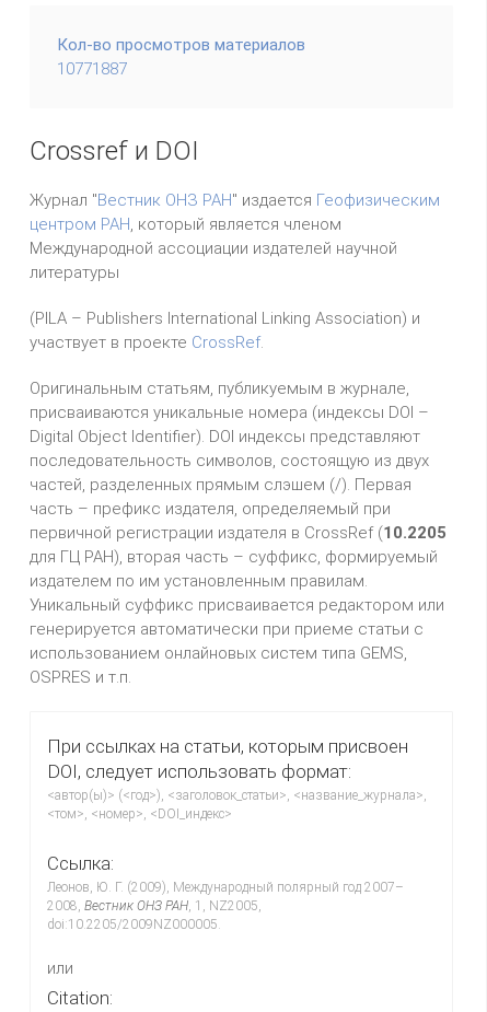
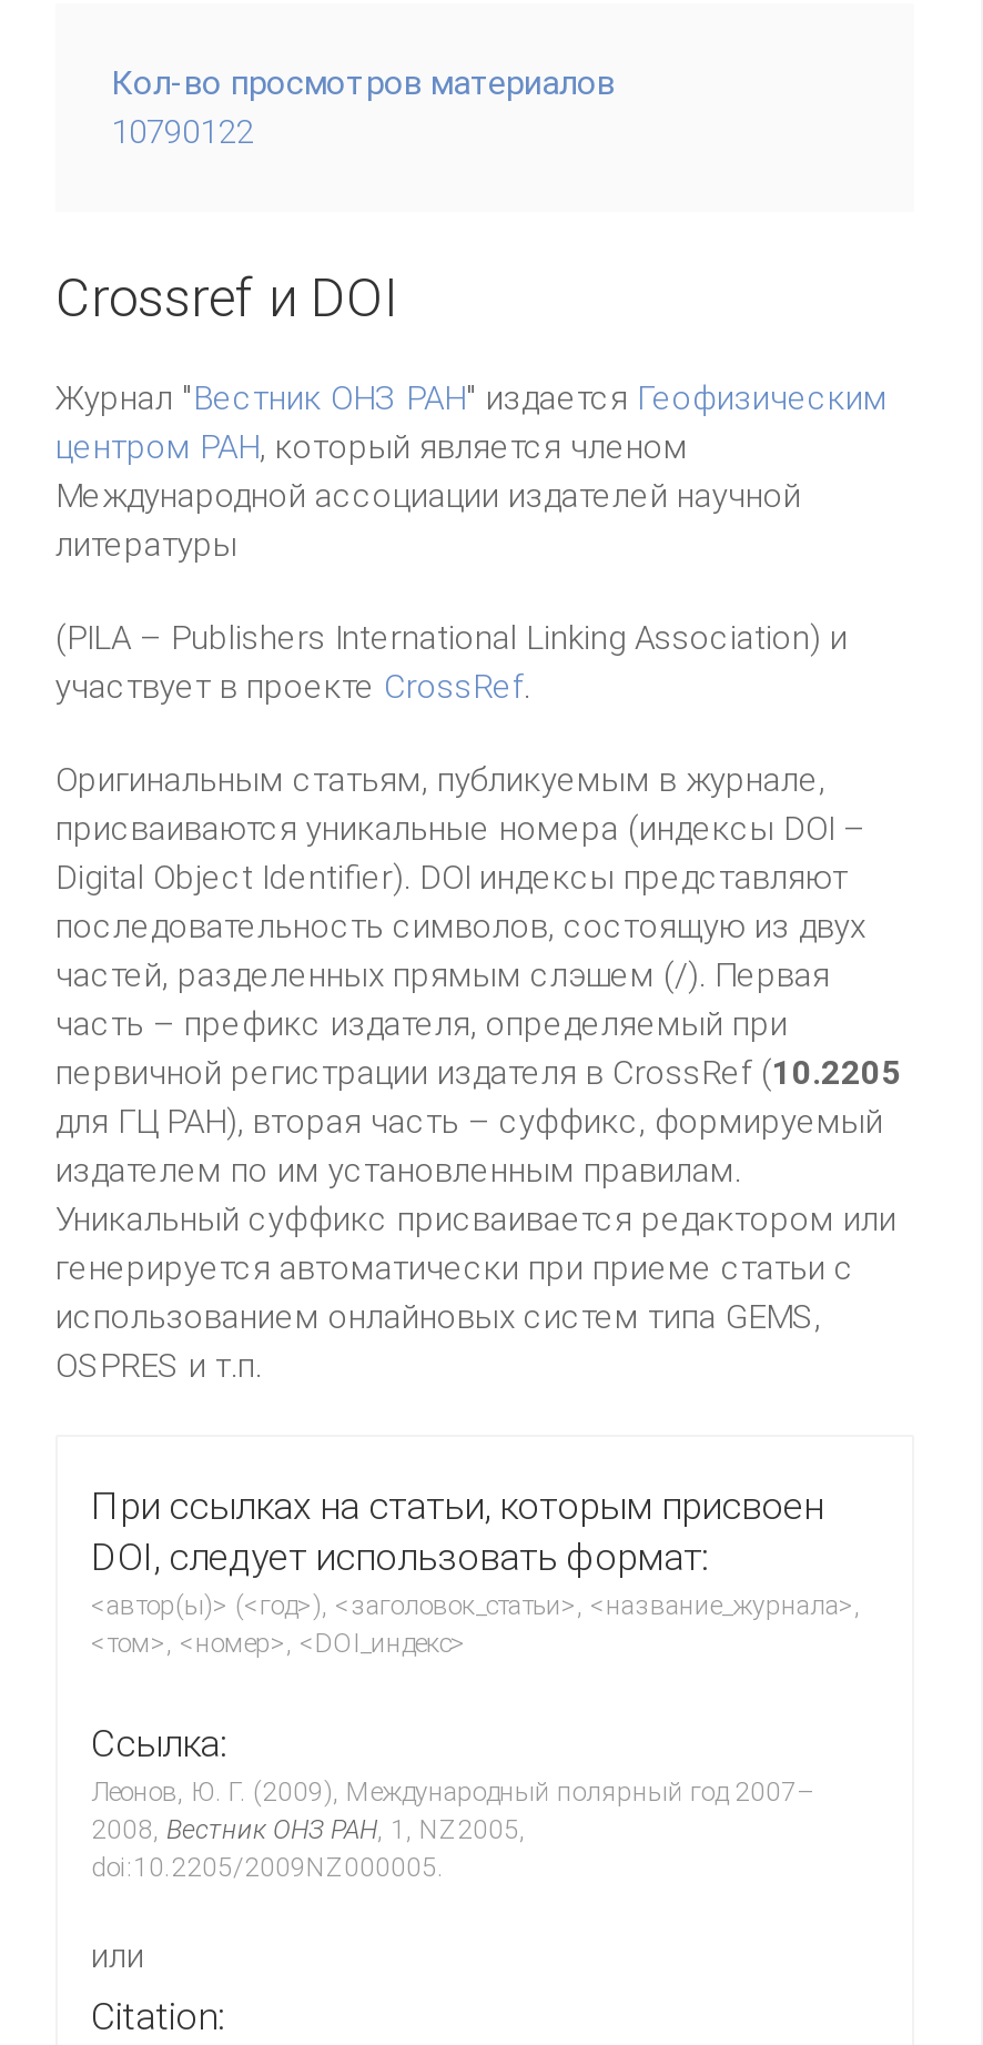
[57,59,127,79] 10771887 -> [111,112,253,152] 10790122

